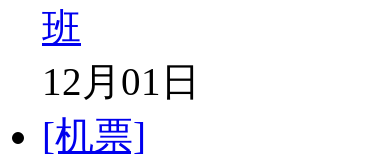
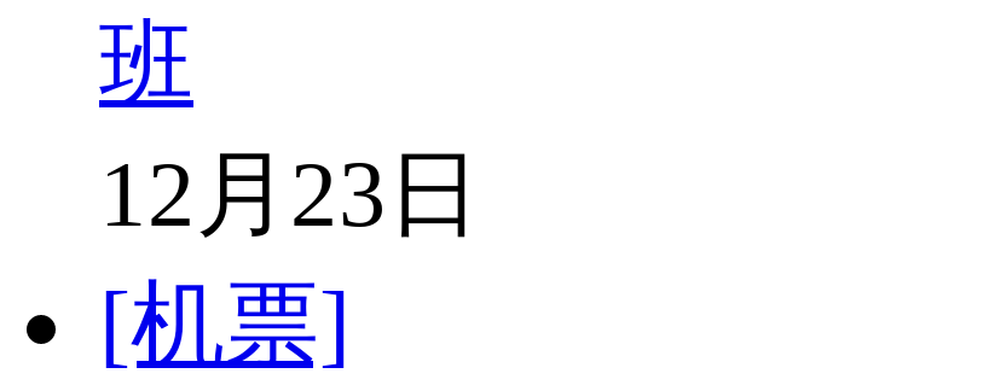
[42,60,200,103] 12月01日 -> [99,141,481,245] 12月23日

